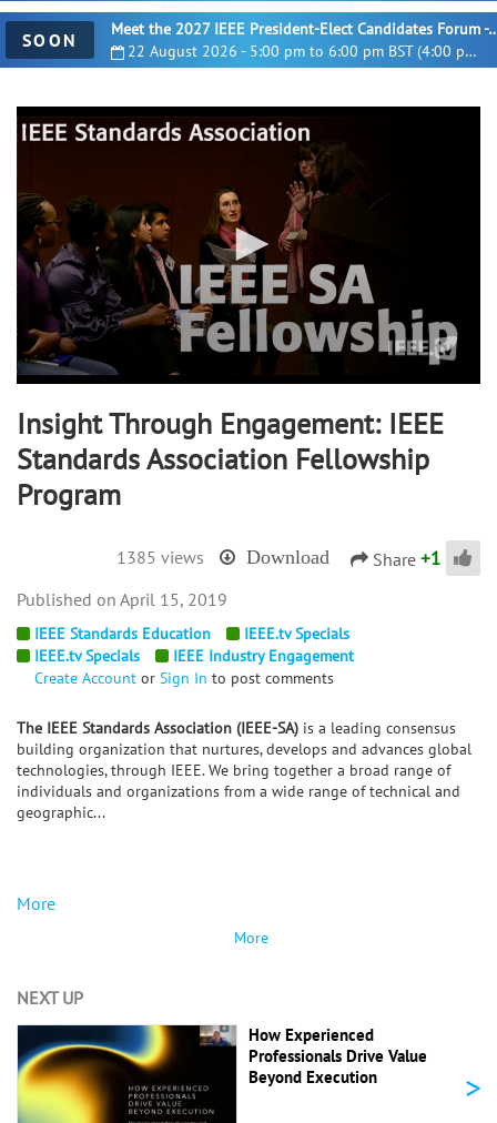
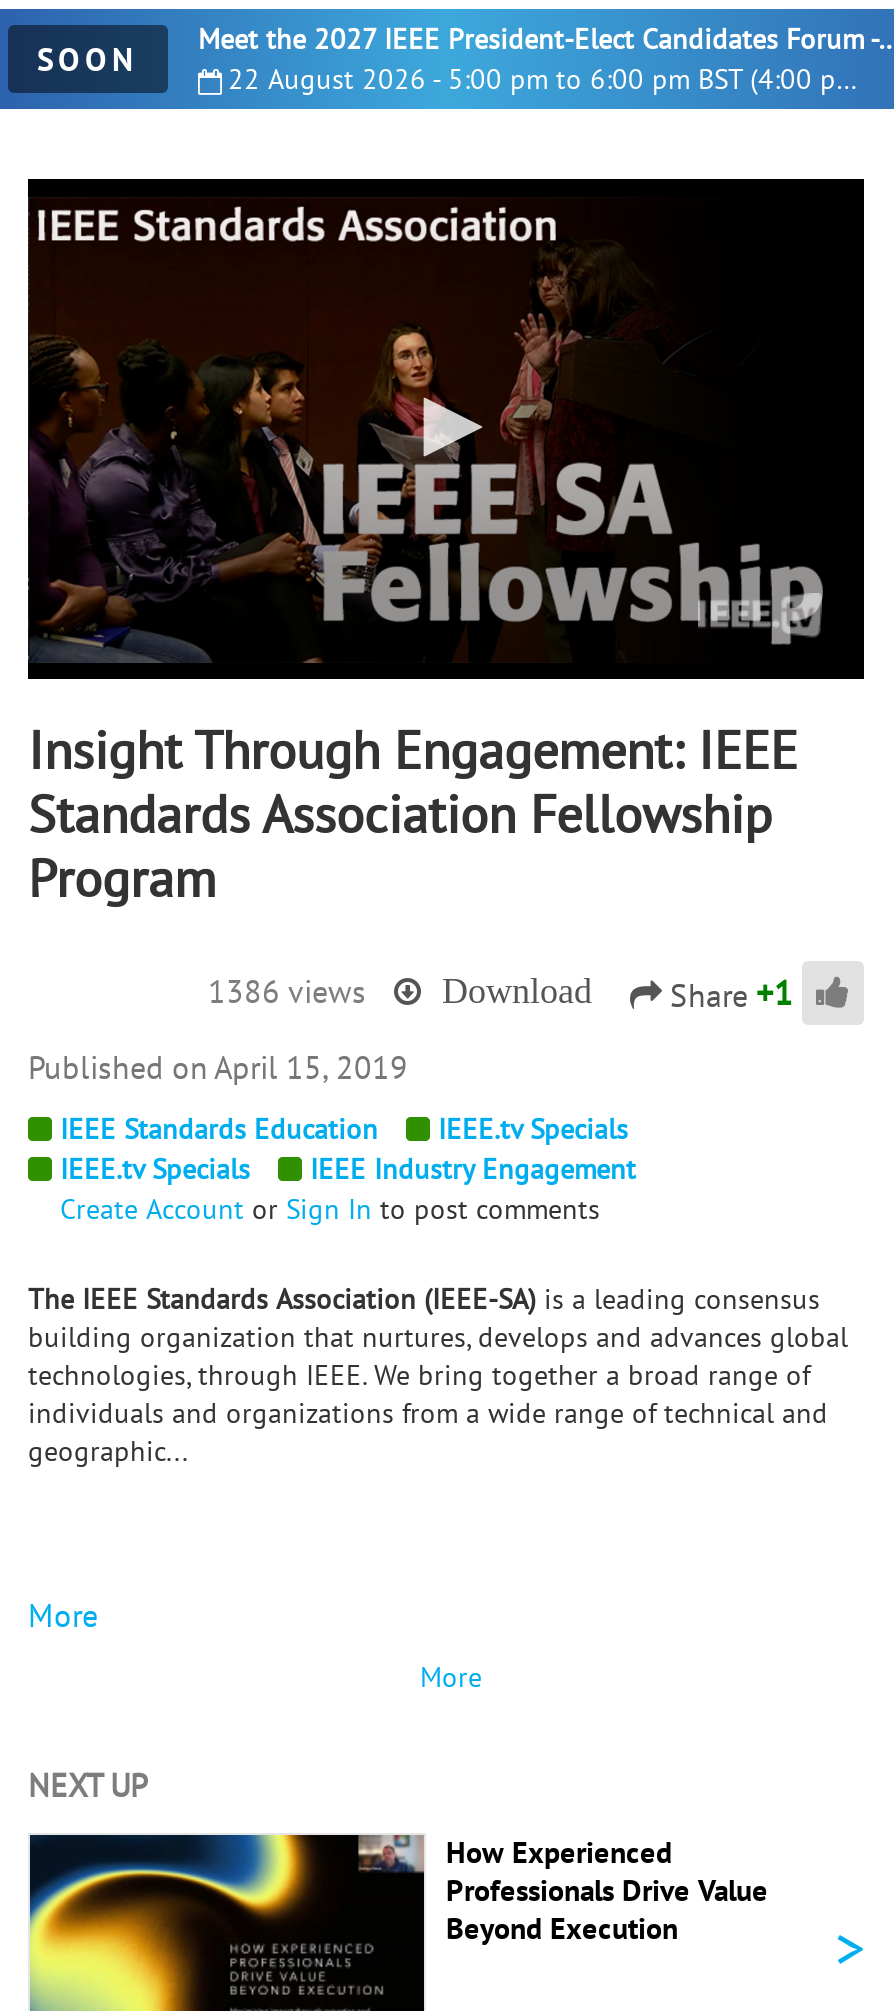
[116,547,204,569] 1385 views -> [208,972,366,1012] 1386 views

